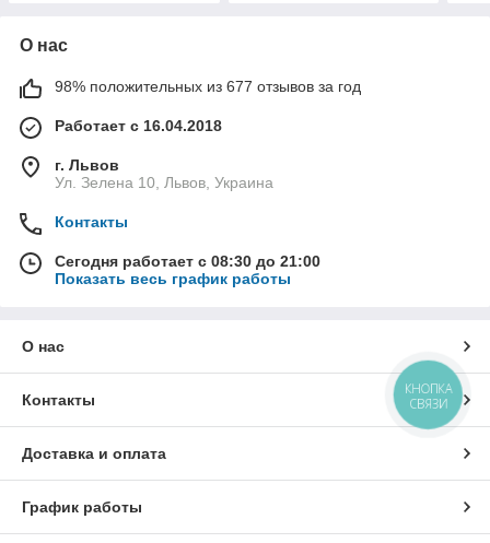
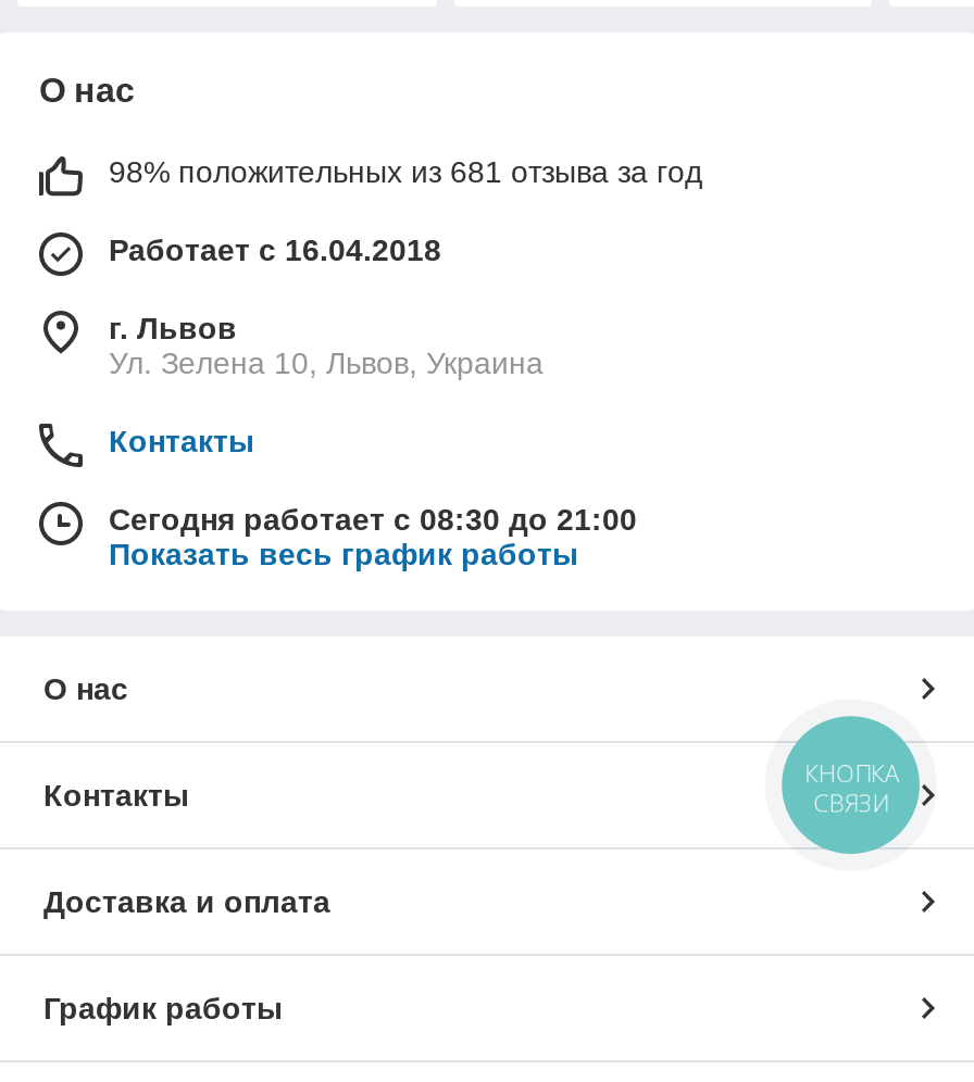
[55,77,361,95] 98% положительных из 677 отзывов за год -> [109,154,702,189] 98% положительных из 681 отзыва за год

